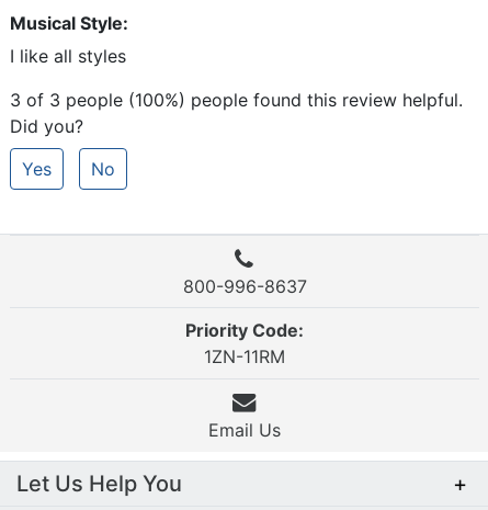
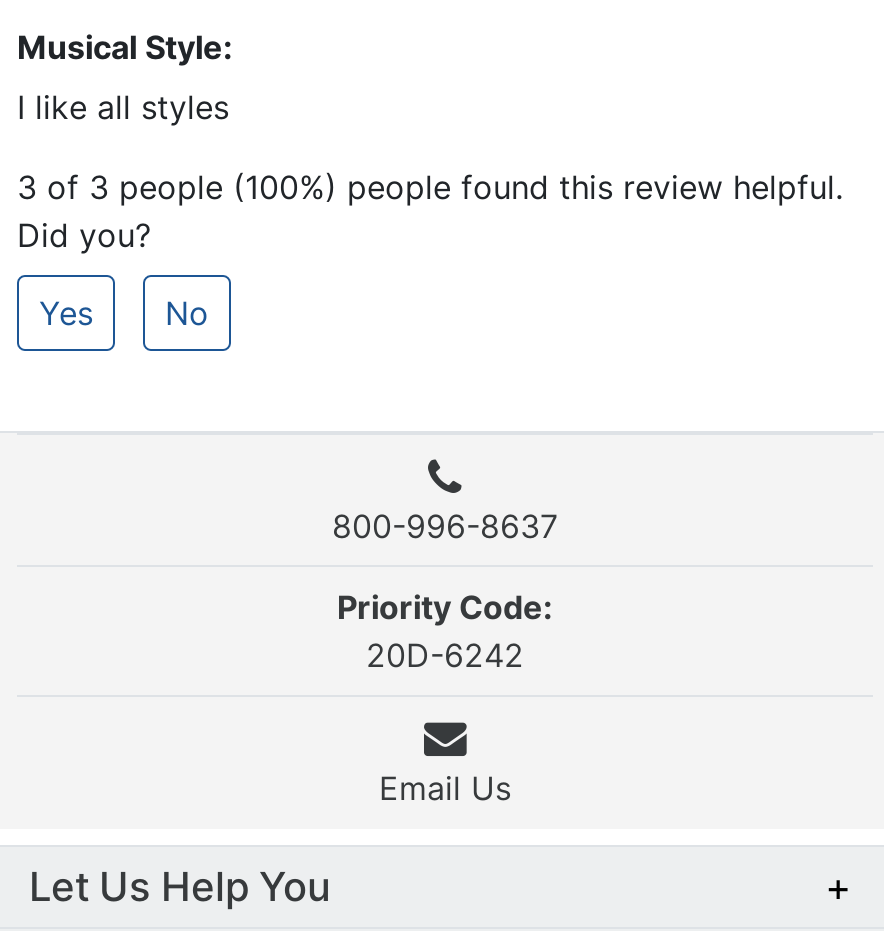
[204,346,285,368] 1ZN-11RM -> [366,635,524,675] 20D-6242

